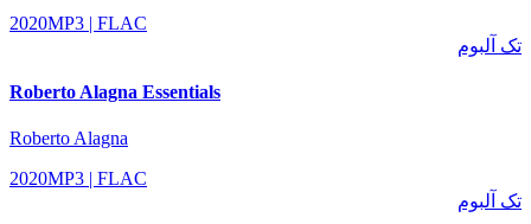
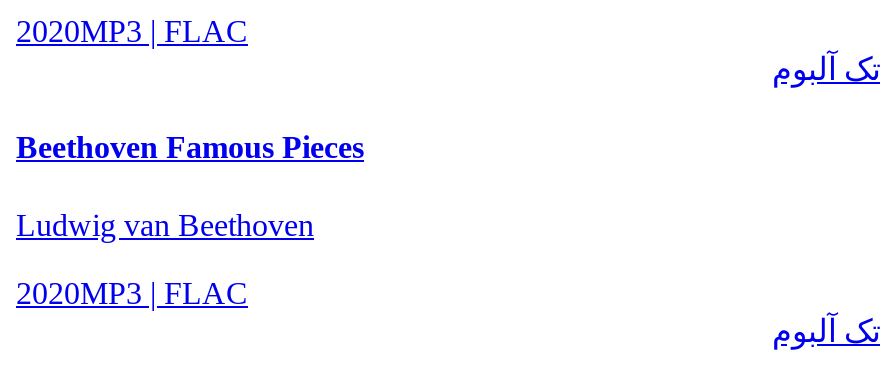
[9,82,220,102] Roberto Alagna Essentials -> [16,130,364,164] Beethoven Famous Pieces
[9,128,128,149] Roberto Alagna -> [16,209,314,243] Ludwig van Beethoven

